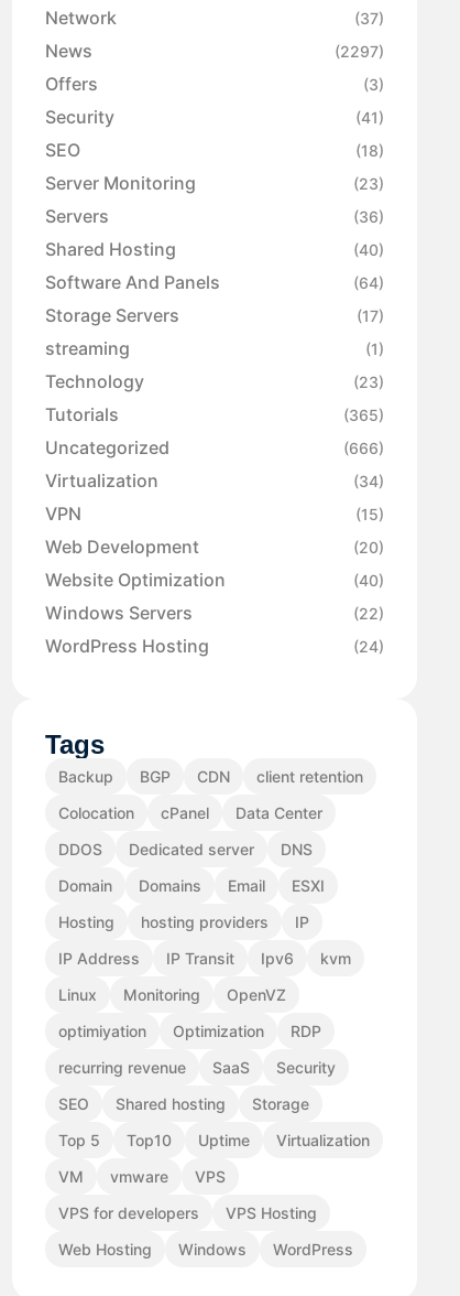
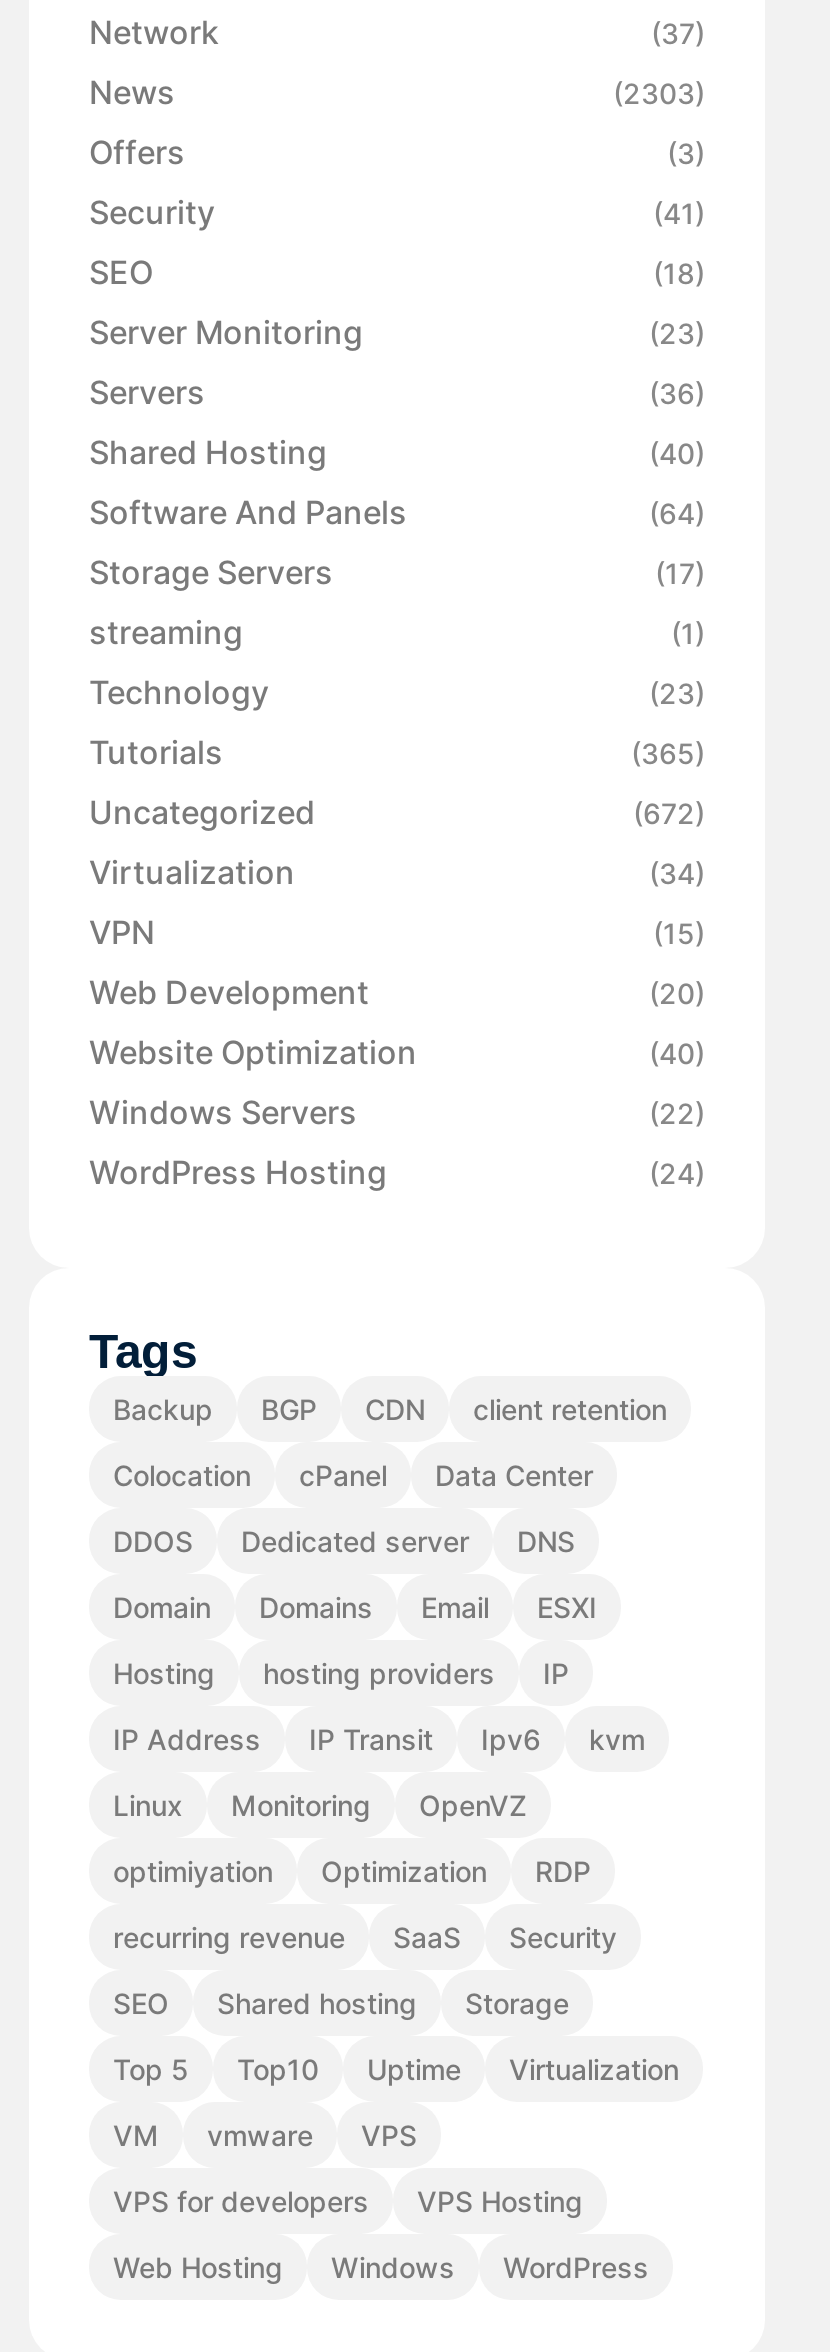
[335,41,384,60] (2297) -> [613,75,705,109] (2303)
[343,438,384,457] (666) -> [633,795,705,829] (672)

